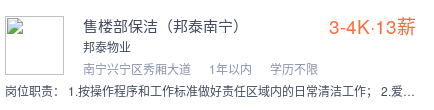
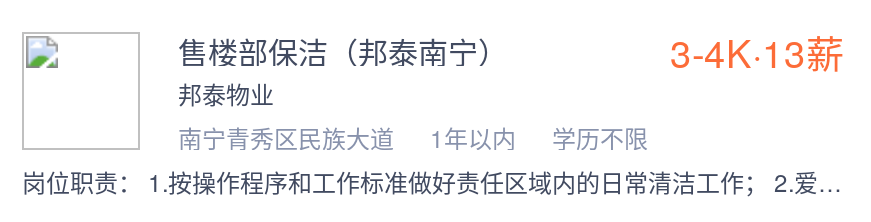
[83,60,191,77] 南宁兴宁区秀厢大道 -> [178,120,394,154] 南宁青秀区民族大道

